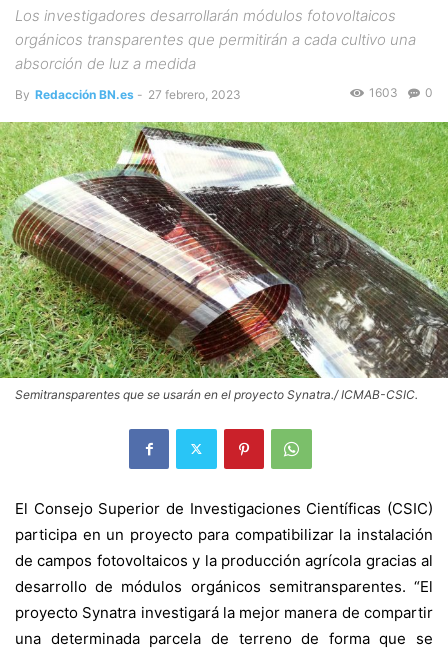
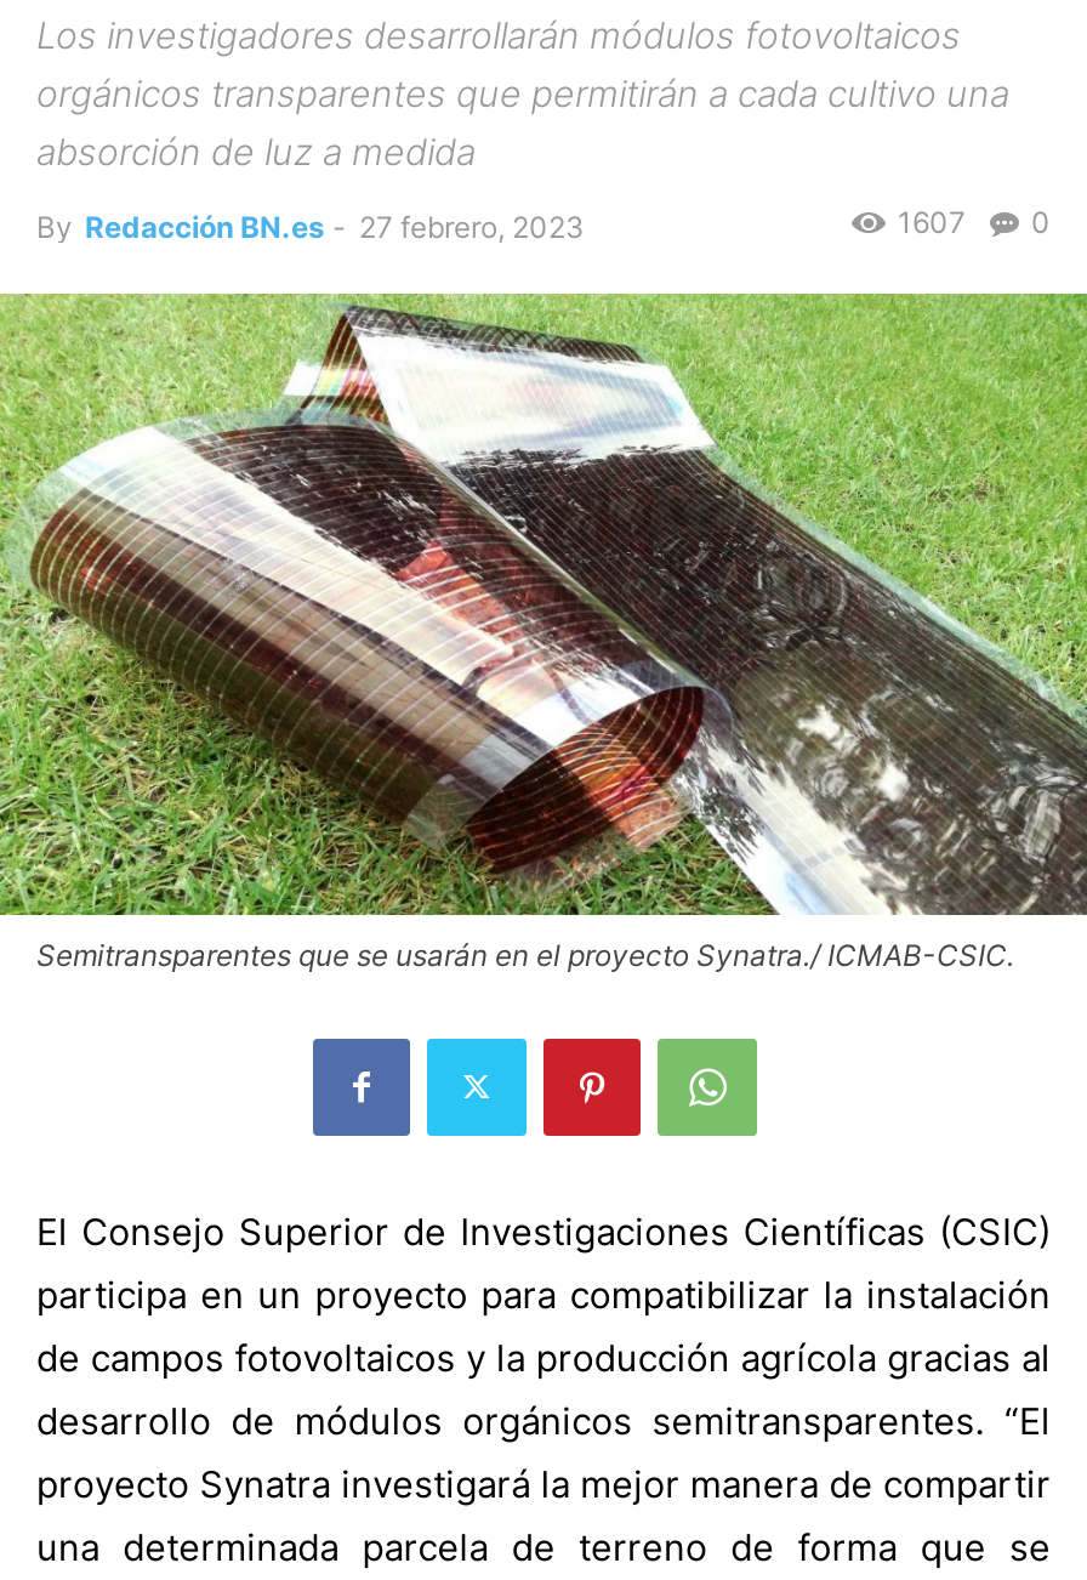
[369,85,433,100] 1603 0 -> [898,204,1051,240] 1607 0

